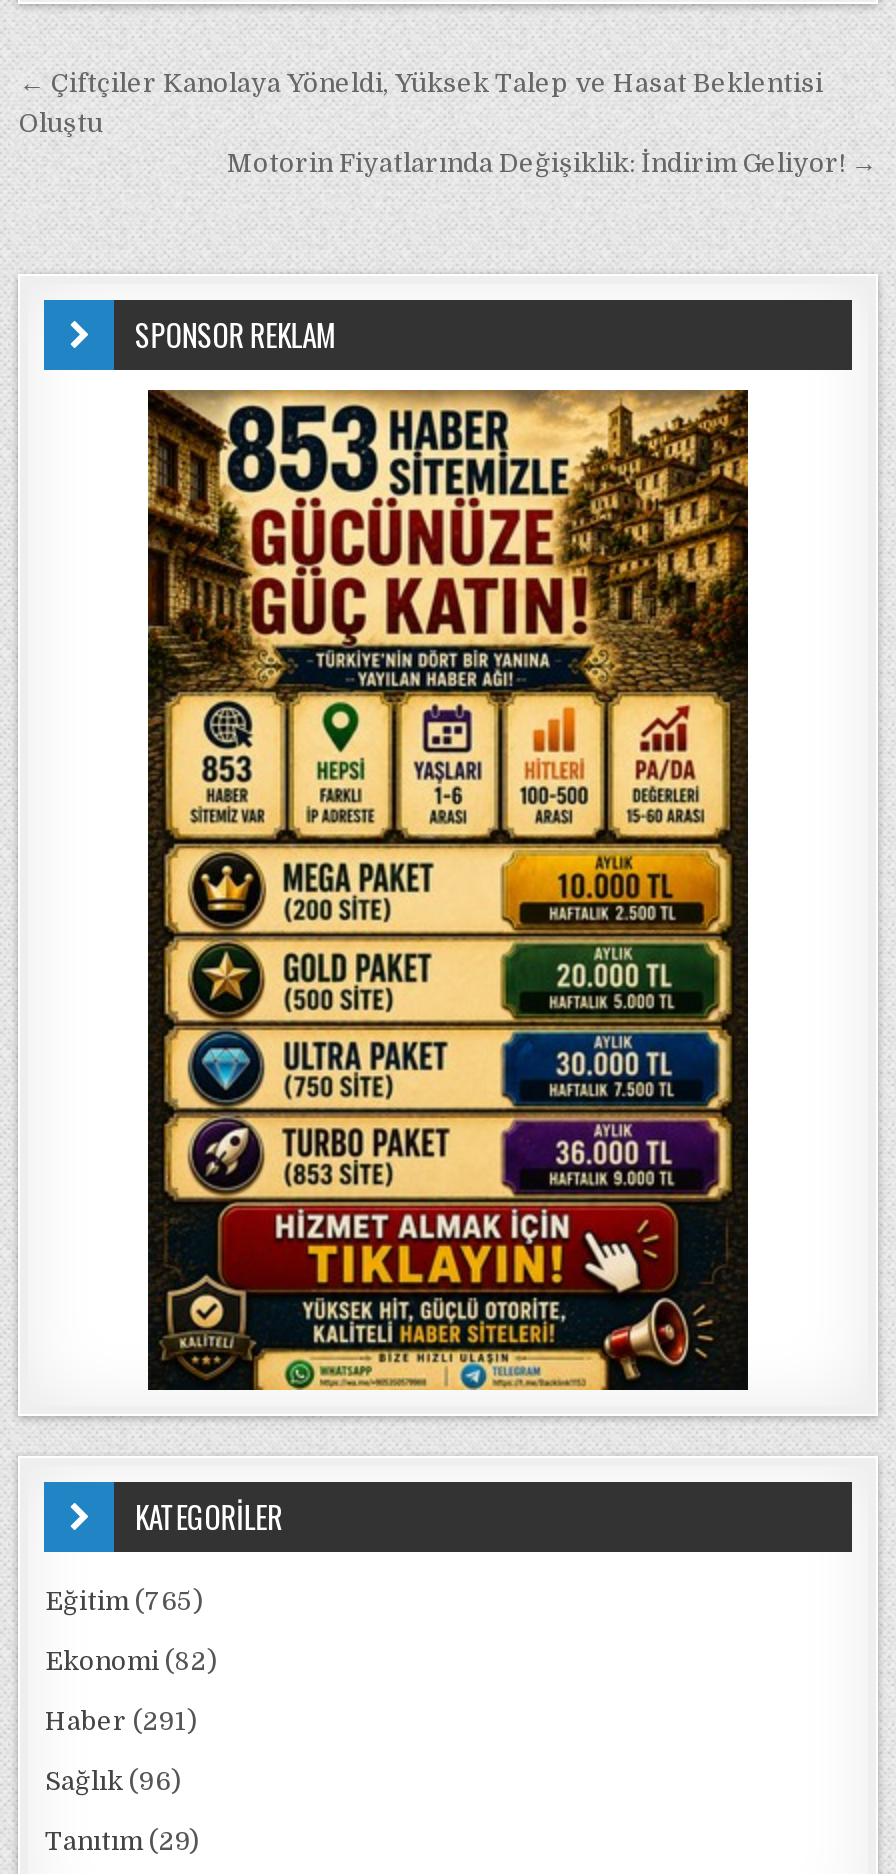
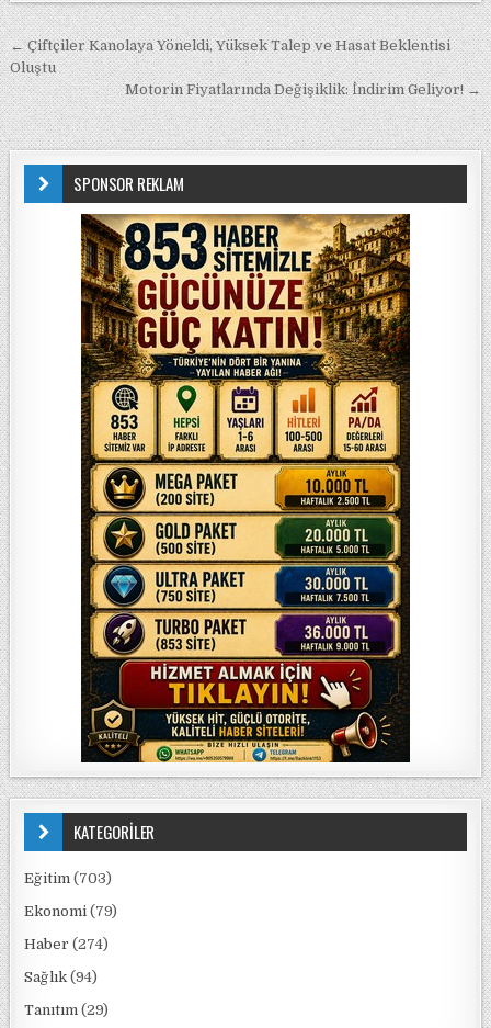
[45,1586,203,1616] Eğitim (765) -> [25,870,112,886] Eğitim (703)
[45,1646,217,1676] Ekonomi (82) -> [25,903,118,919] Ekonomi (79)
[45,1706,197,1736] Haber (291) -> [25,936,109,952] Haber (274)
[45,1766,181,1796] Sağlık (96) -> [25,969,98,985] Sağlık (94)

